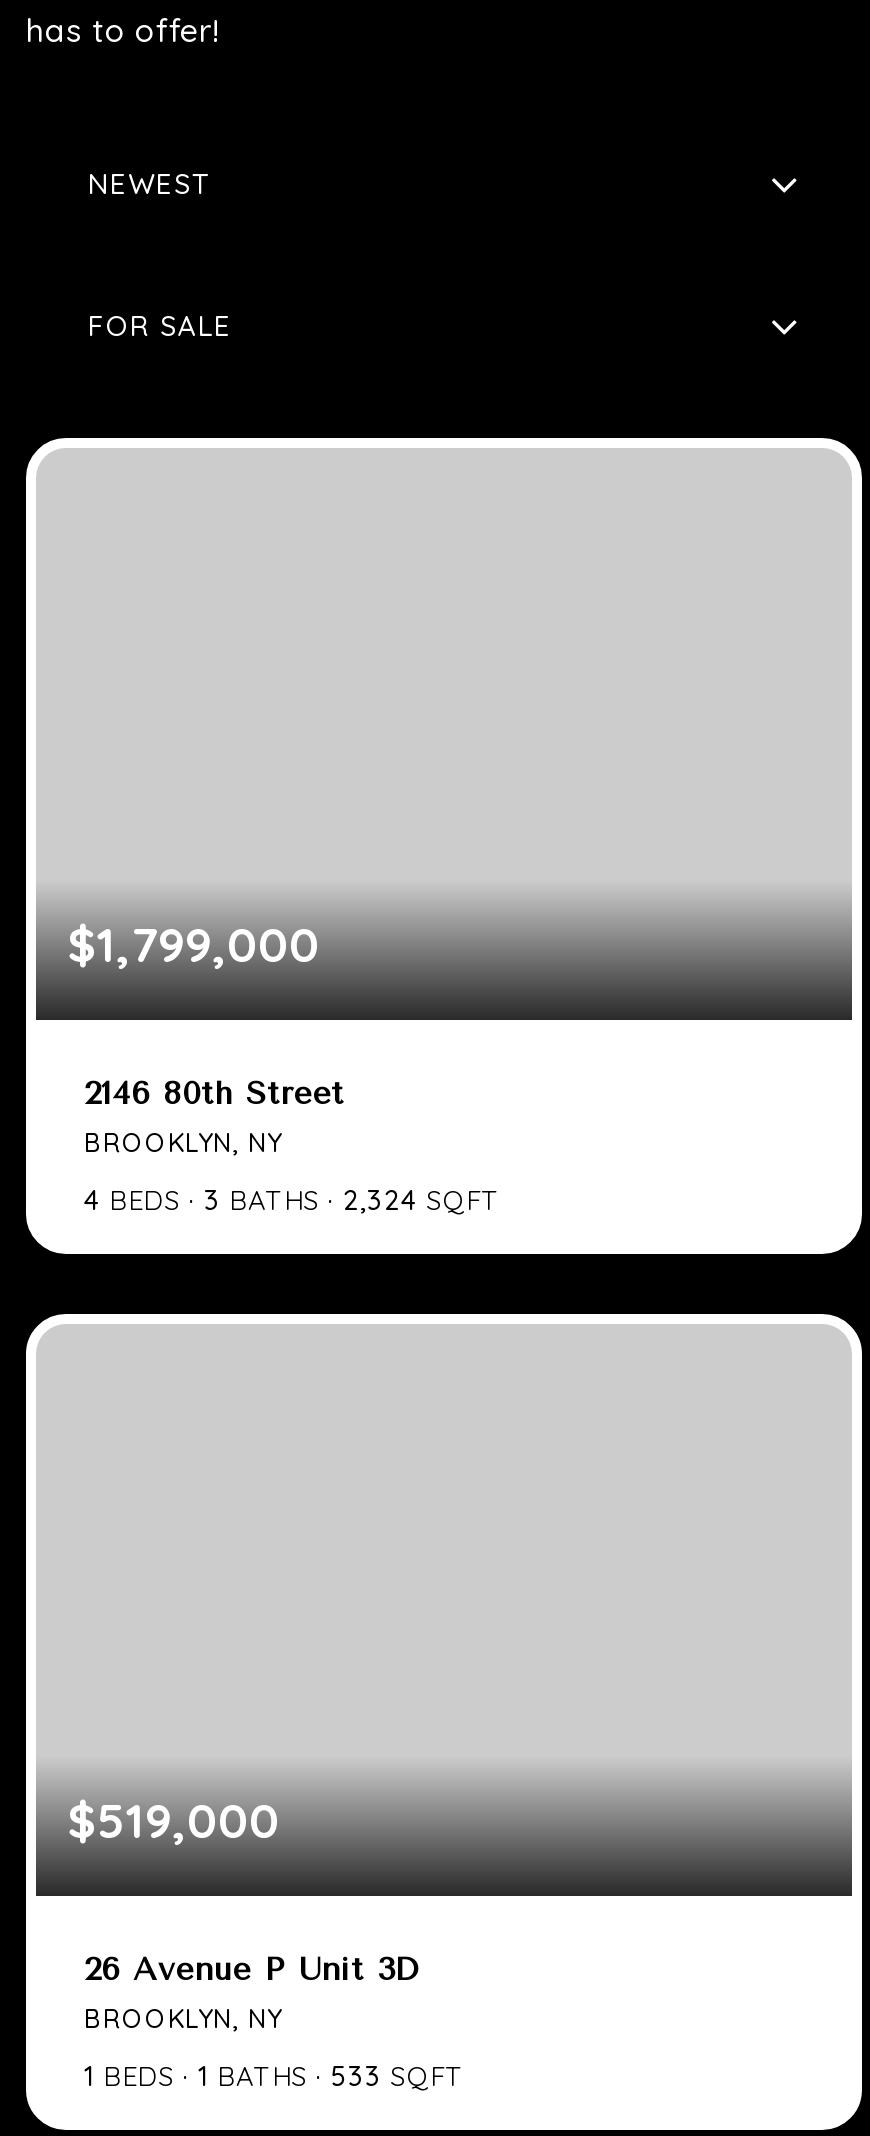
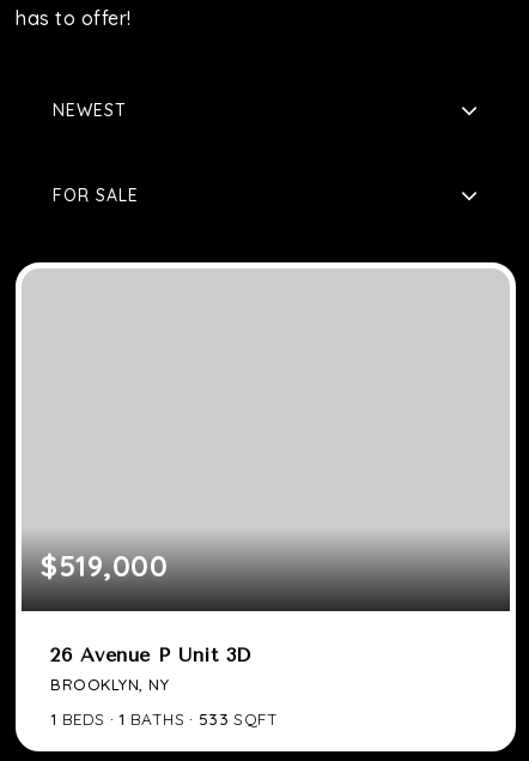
[68,913,500,1216] $1,799,000 | 2146 80th Street | BROOKLYN, NY | 4 BEDS | 3 BATHS | 2,324 SQFT -> none

